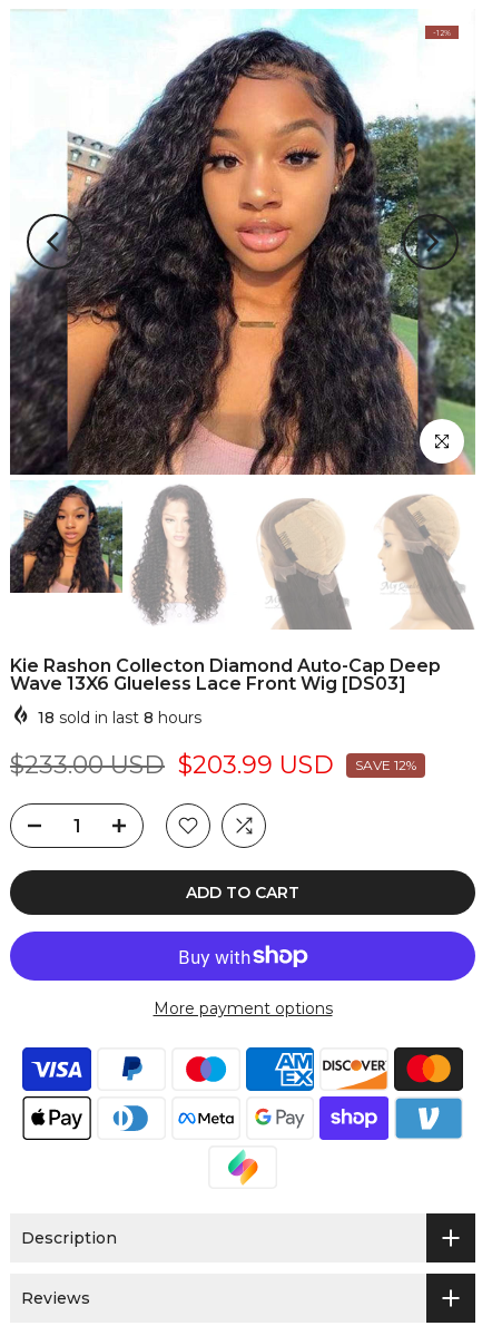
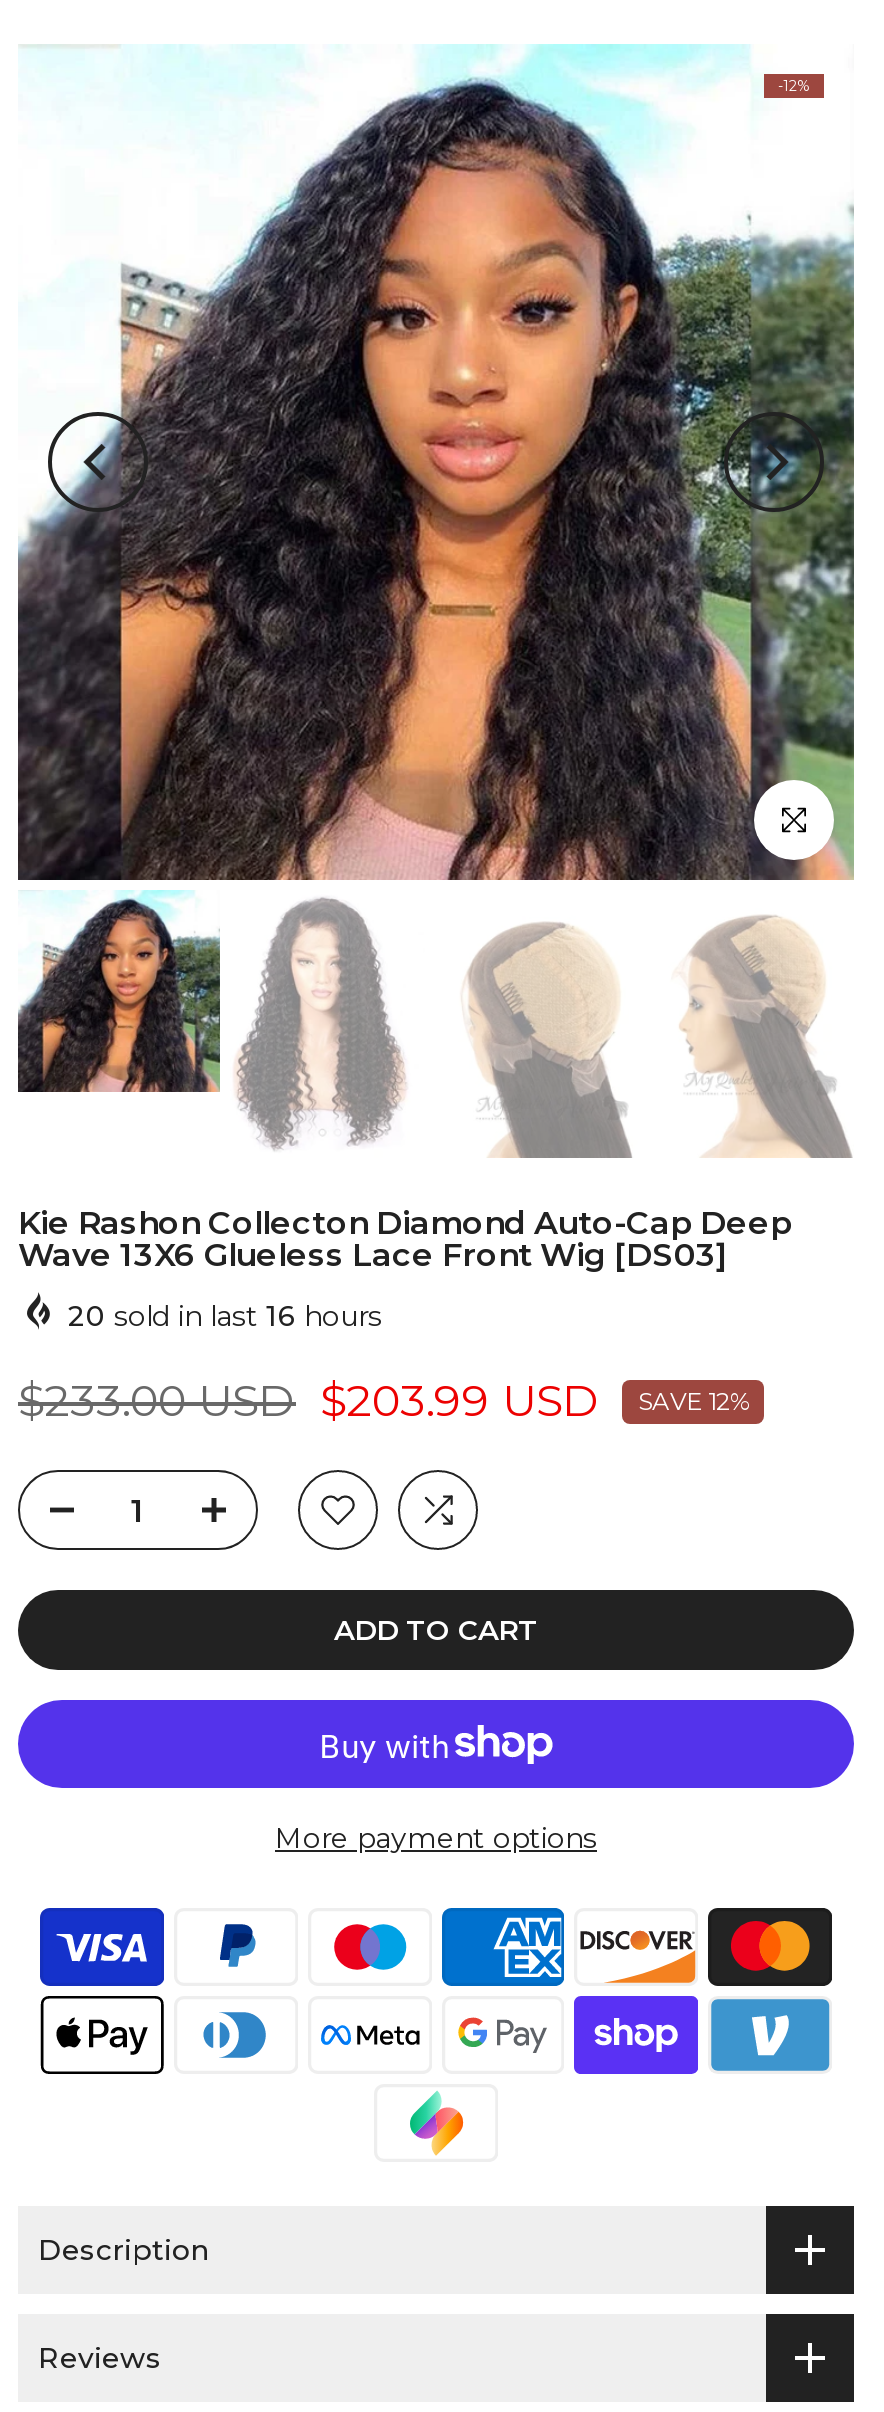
[38,708,201,728] 18 sold in last 8 hours -> [68,1299,382,1335] 20 sold in last 16 hours

